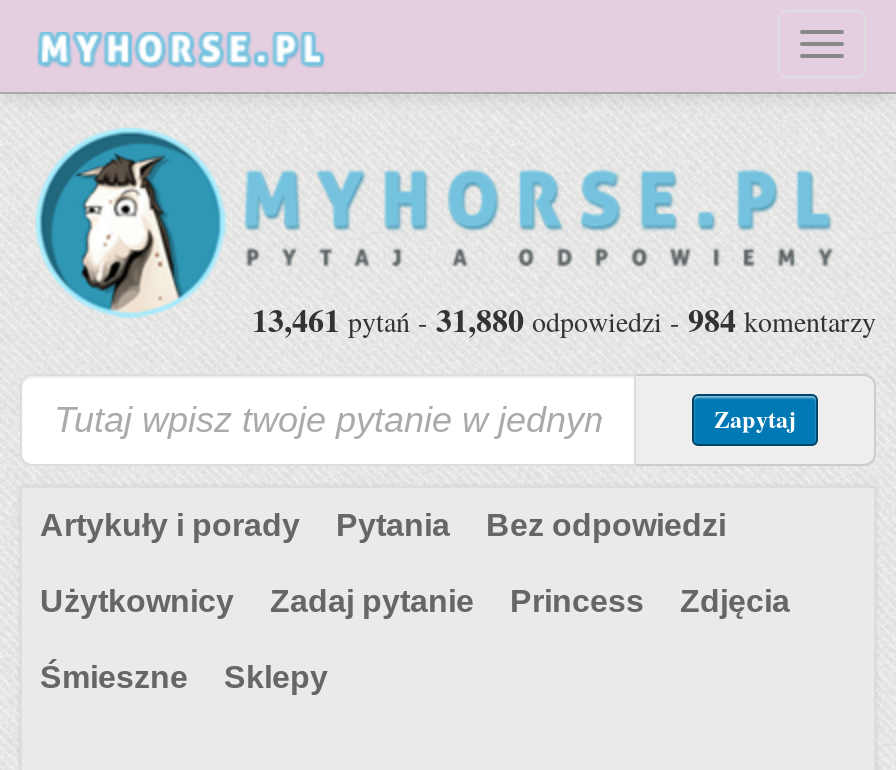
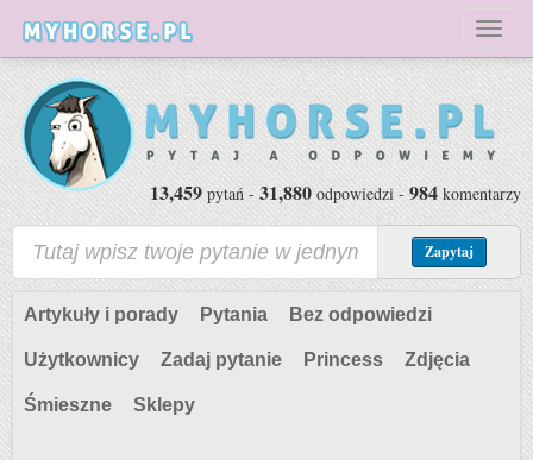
[252,296,876,342] 13,461 pytań - 31,880 odpowiedzi - 984 komentarzy -> [150,178,521,206] 13,459 pytań - 31,880 odpowiedzi - 984 komentarzy

